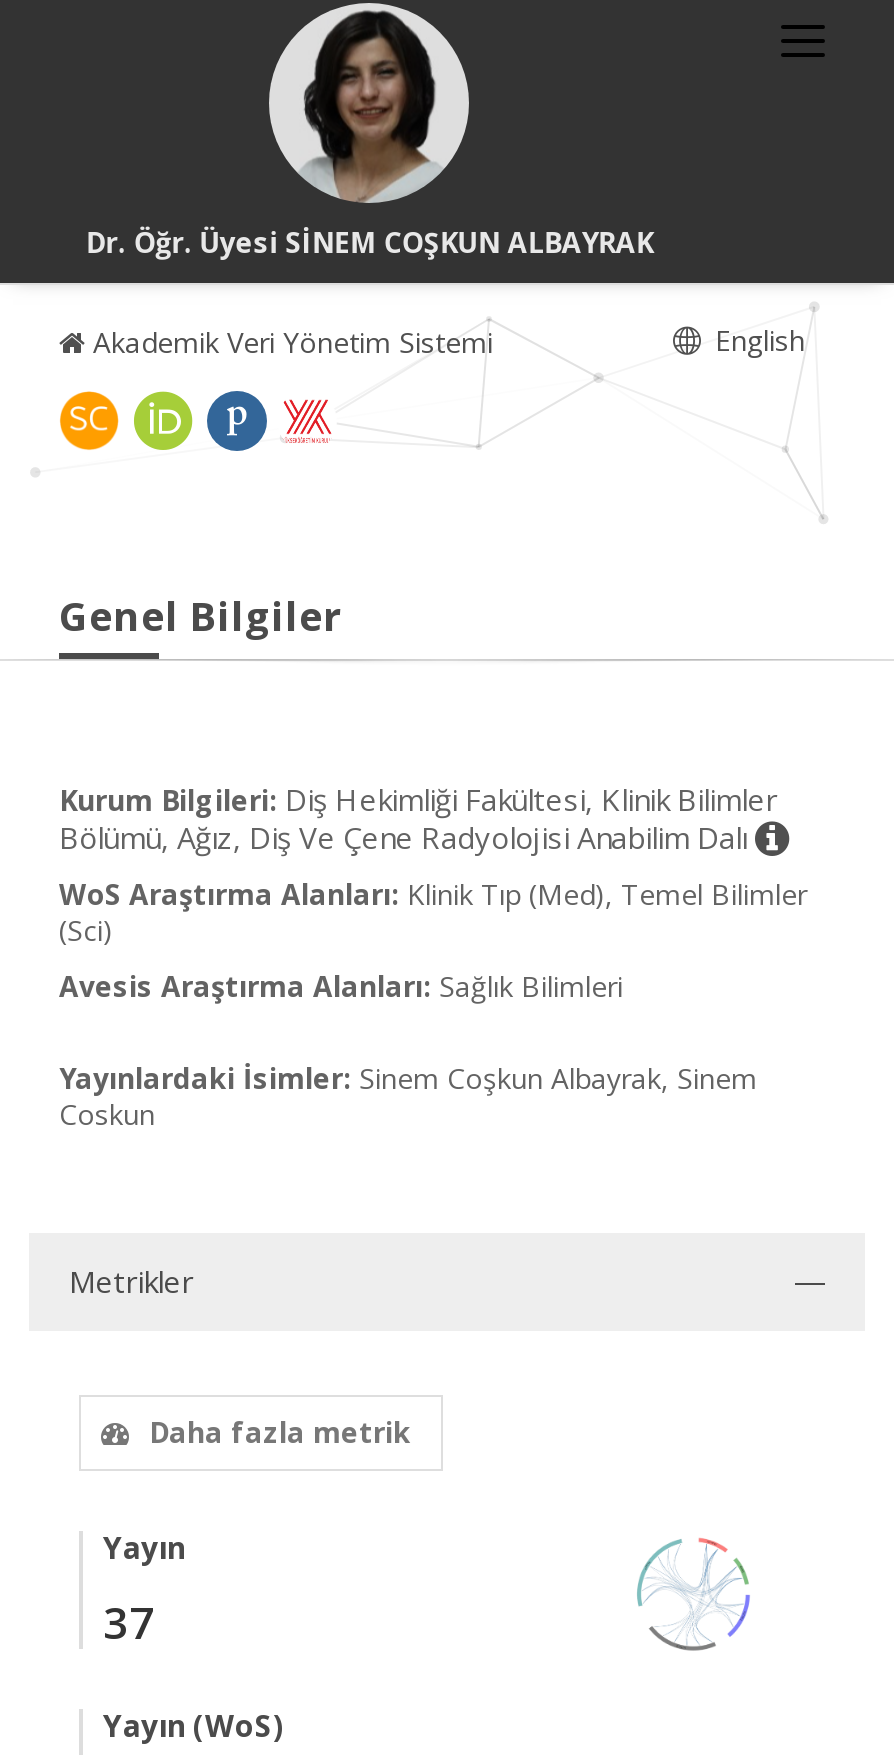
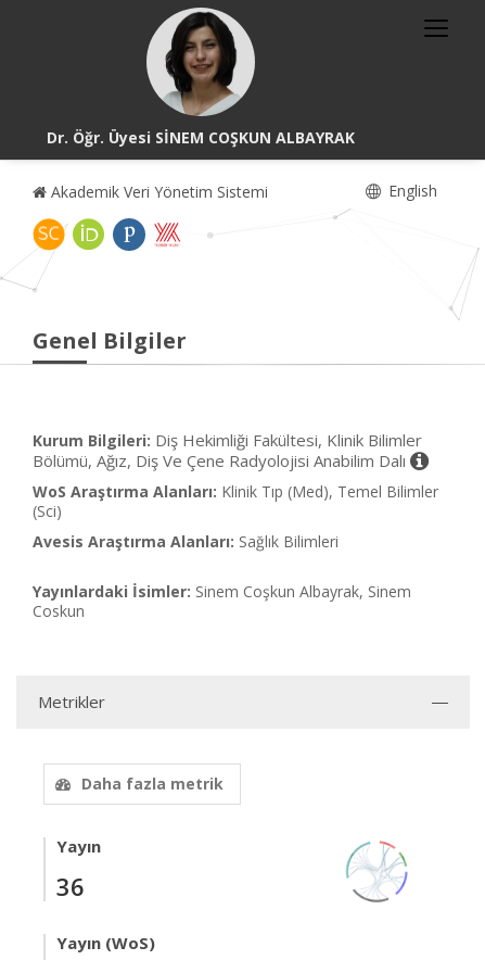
[103,1591,155,1651] 37 -> [56,870,85,902] 36

